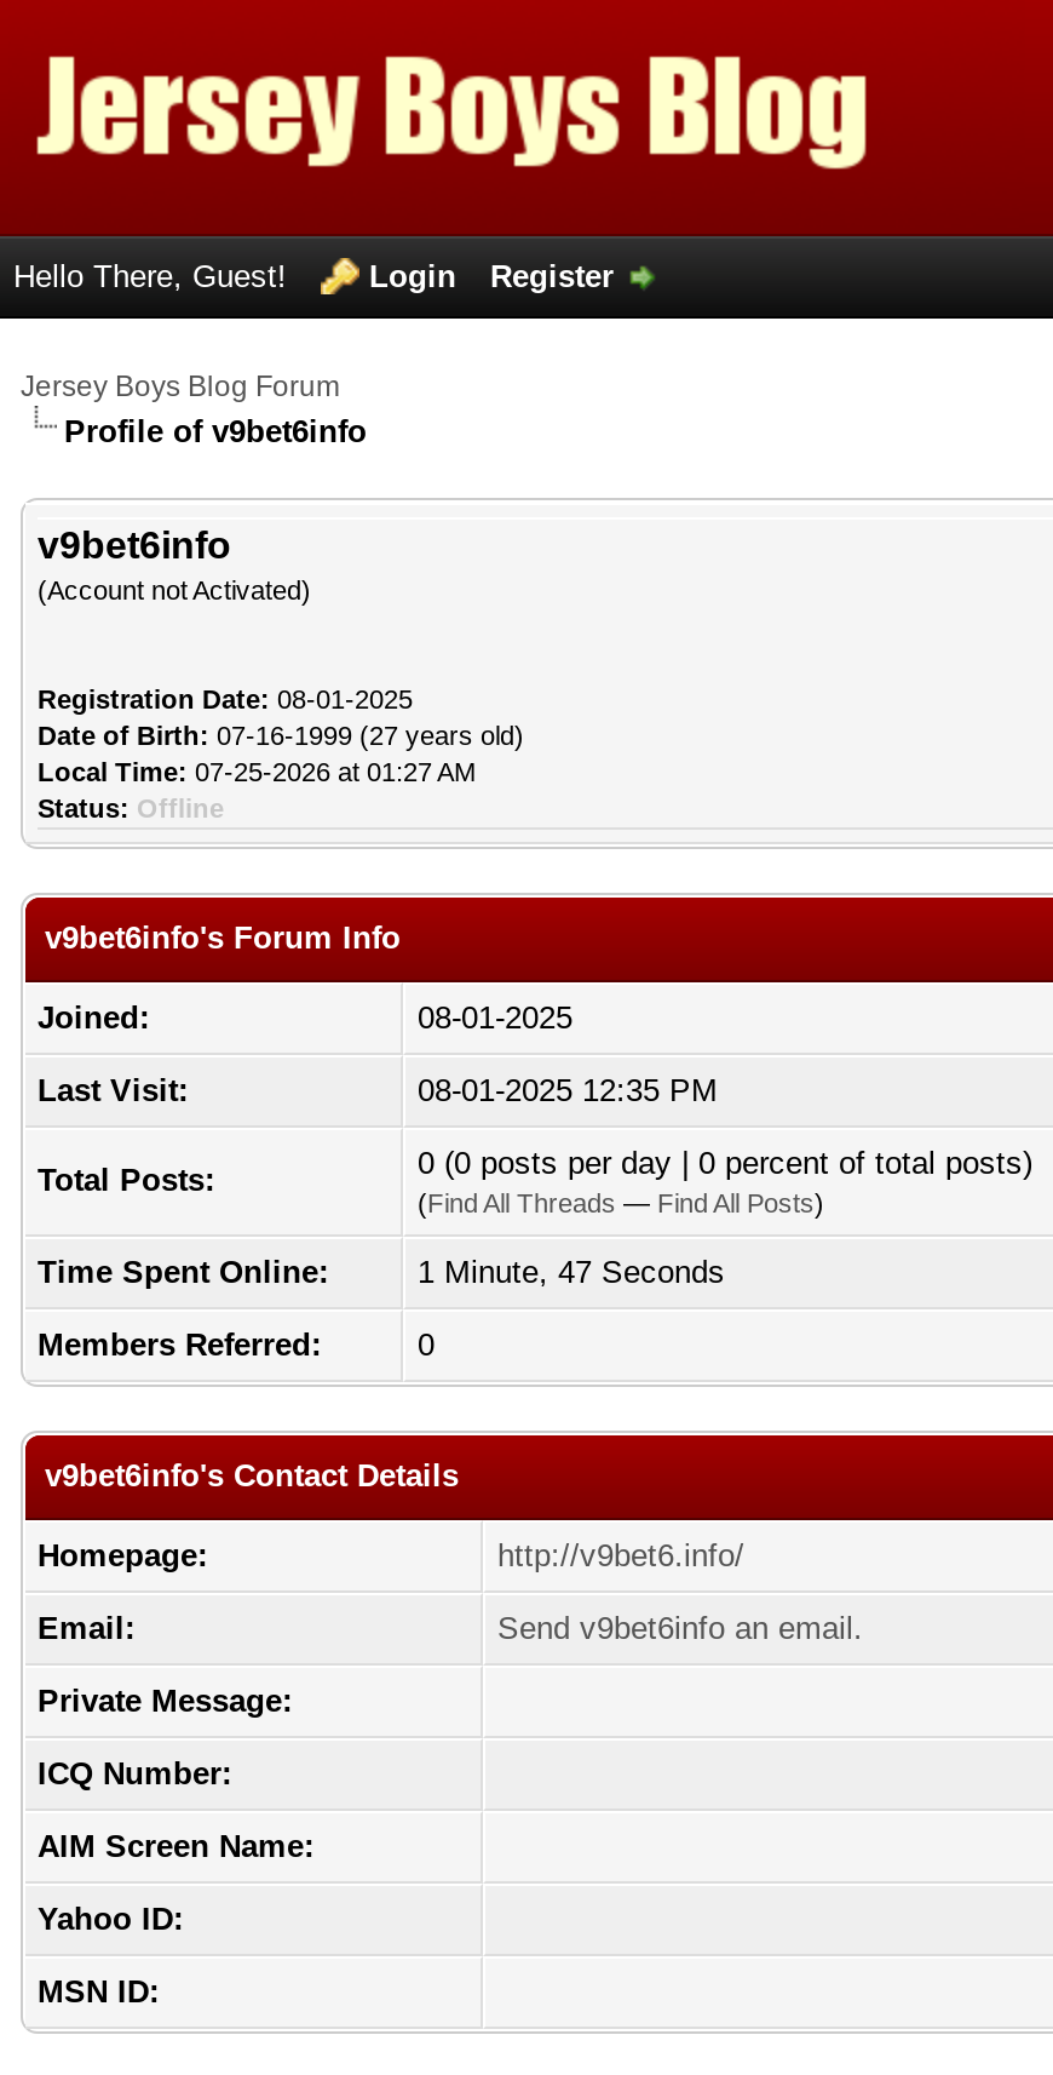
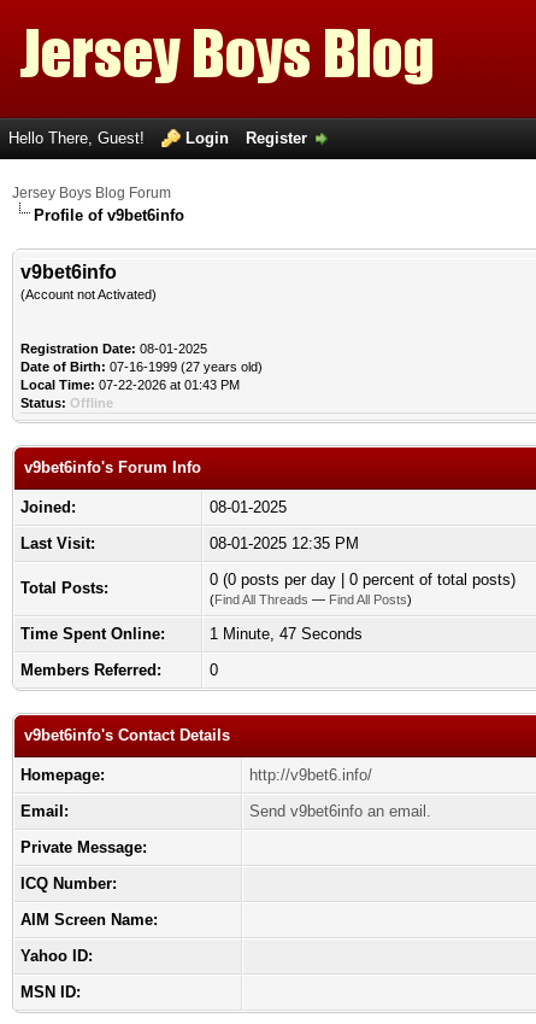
[38,757,476,786] Local Time: 07-25-2026 at 01:27 AM -> [20,378,240,392] Local Time: 07-22-2026 at 01:43 PM

